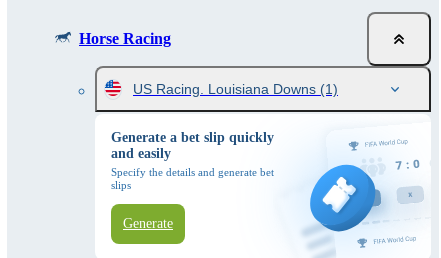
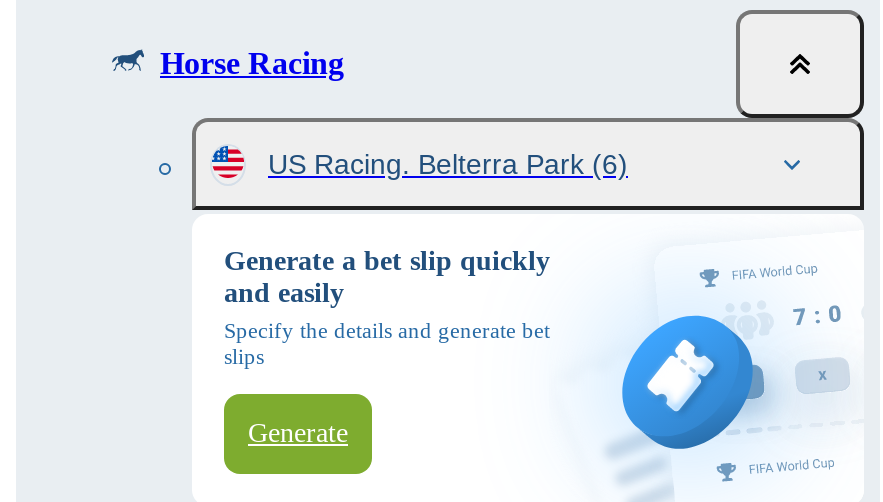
[133,81,338,97] US Racing. Louisiana Downs (1) -> [268,148,628,180] US Racing. Belterra Park (6)

